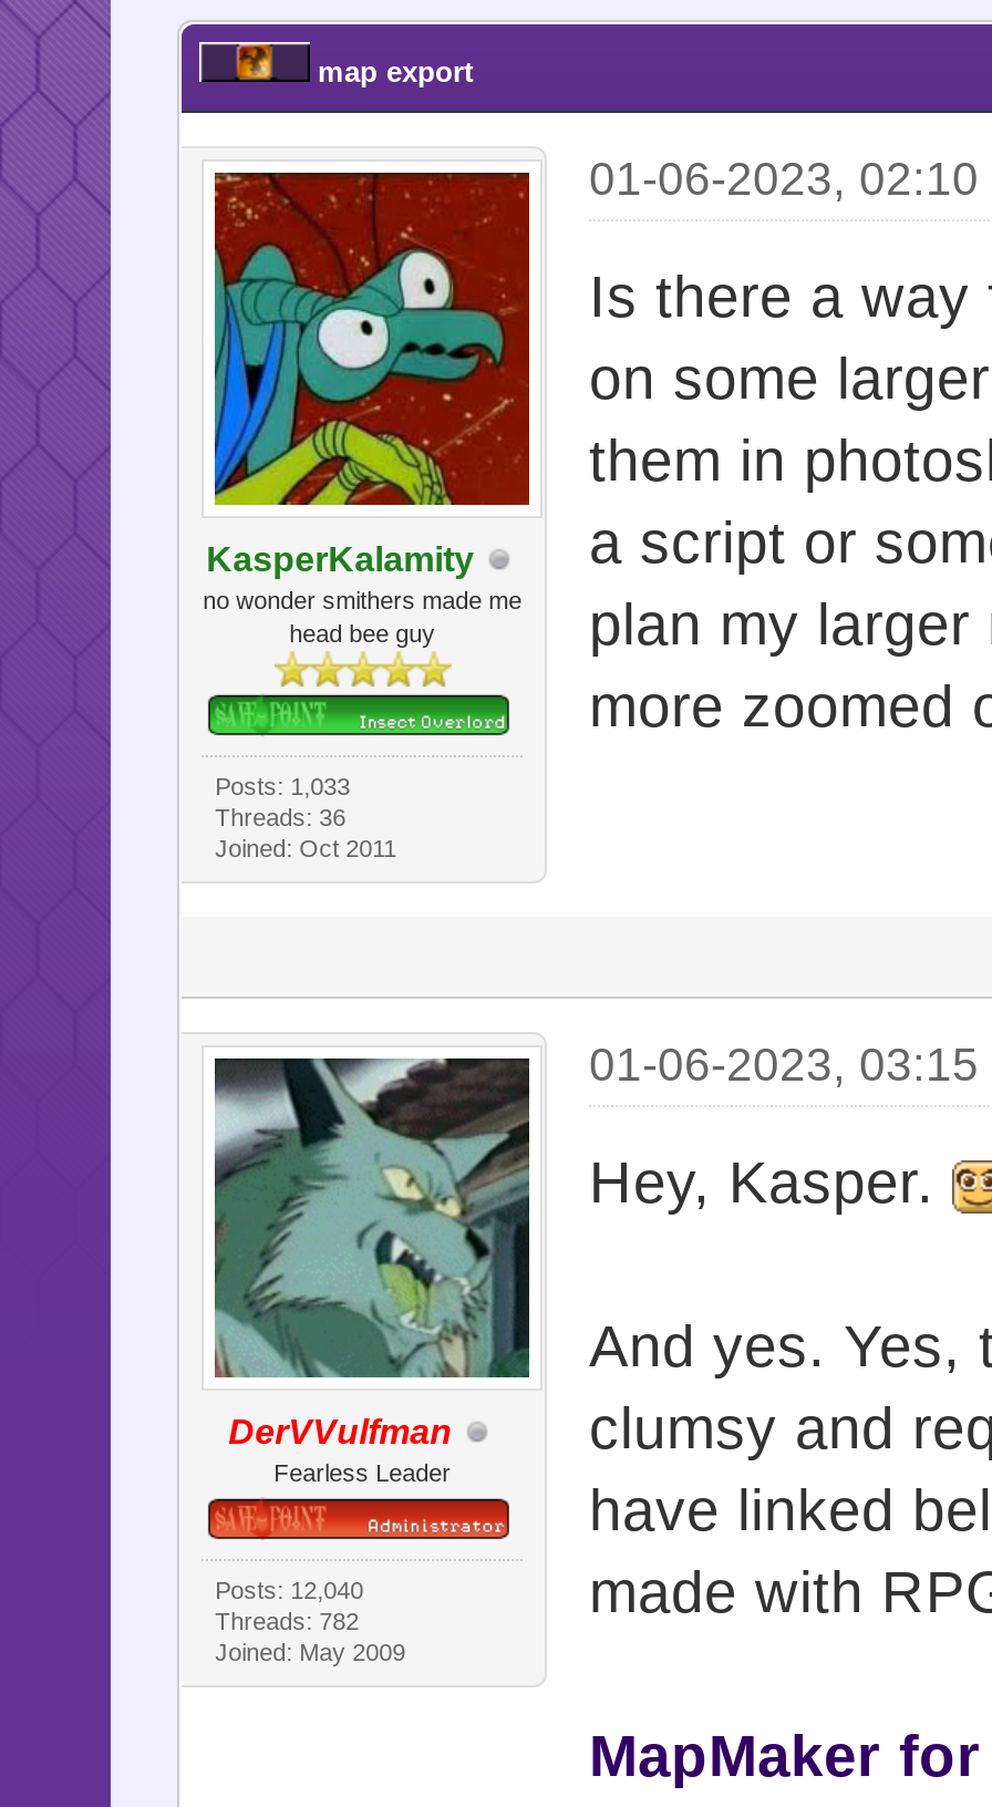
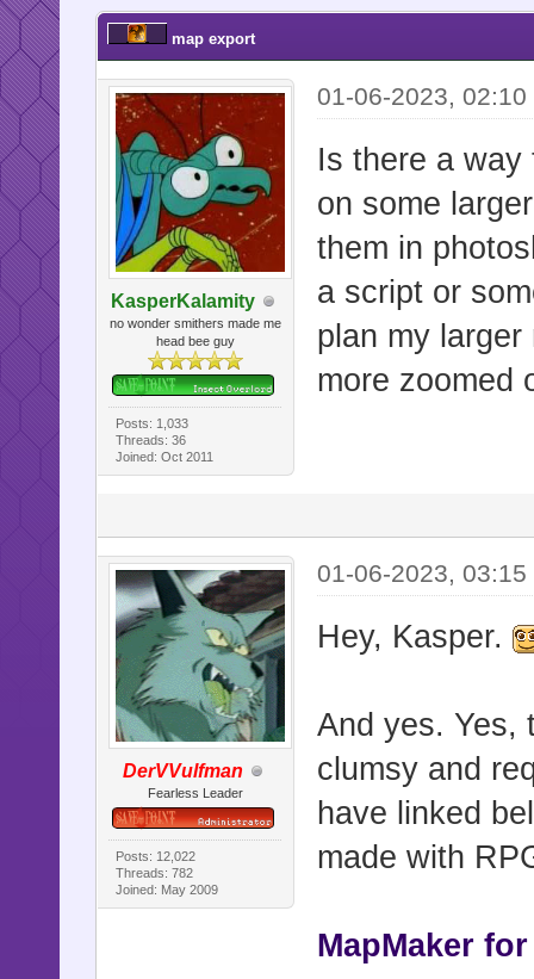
[215,1576,364,1602] Posts: 12,040 -> [116,849,196,863] Posts: 12,022

